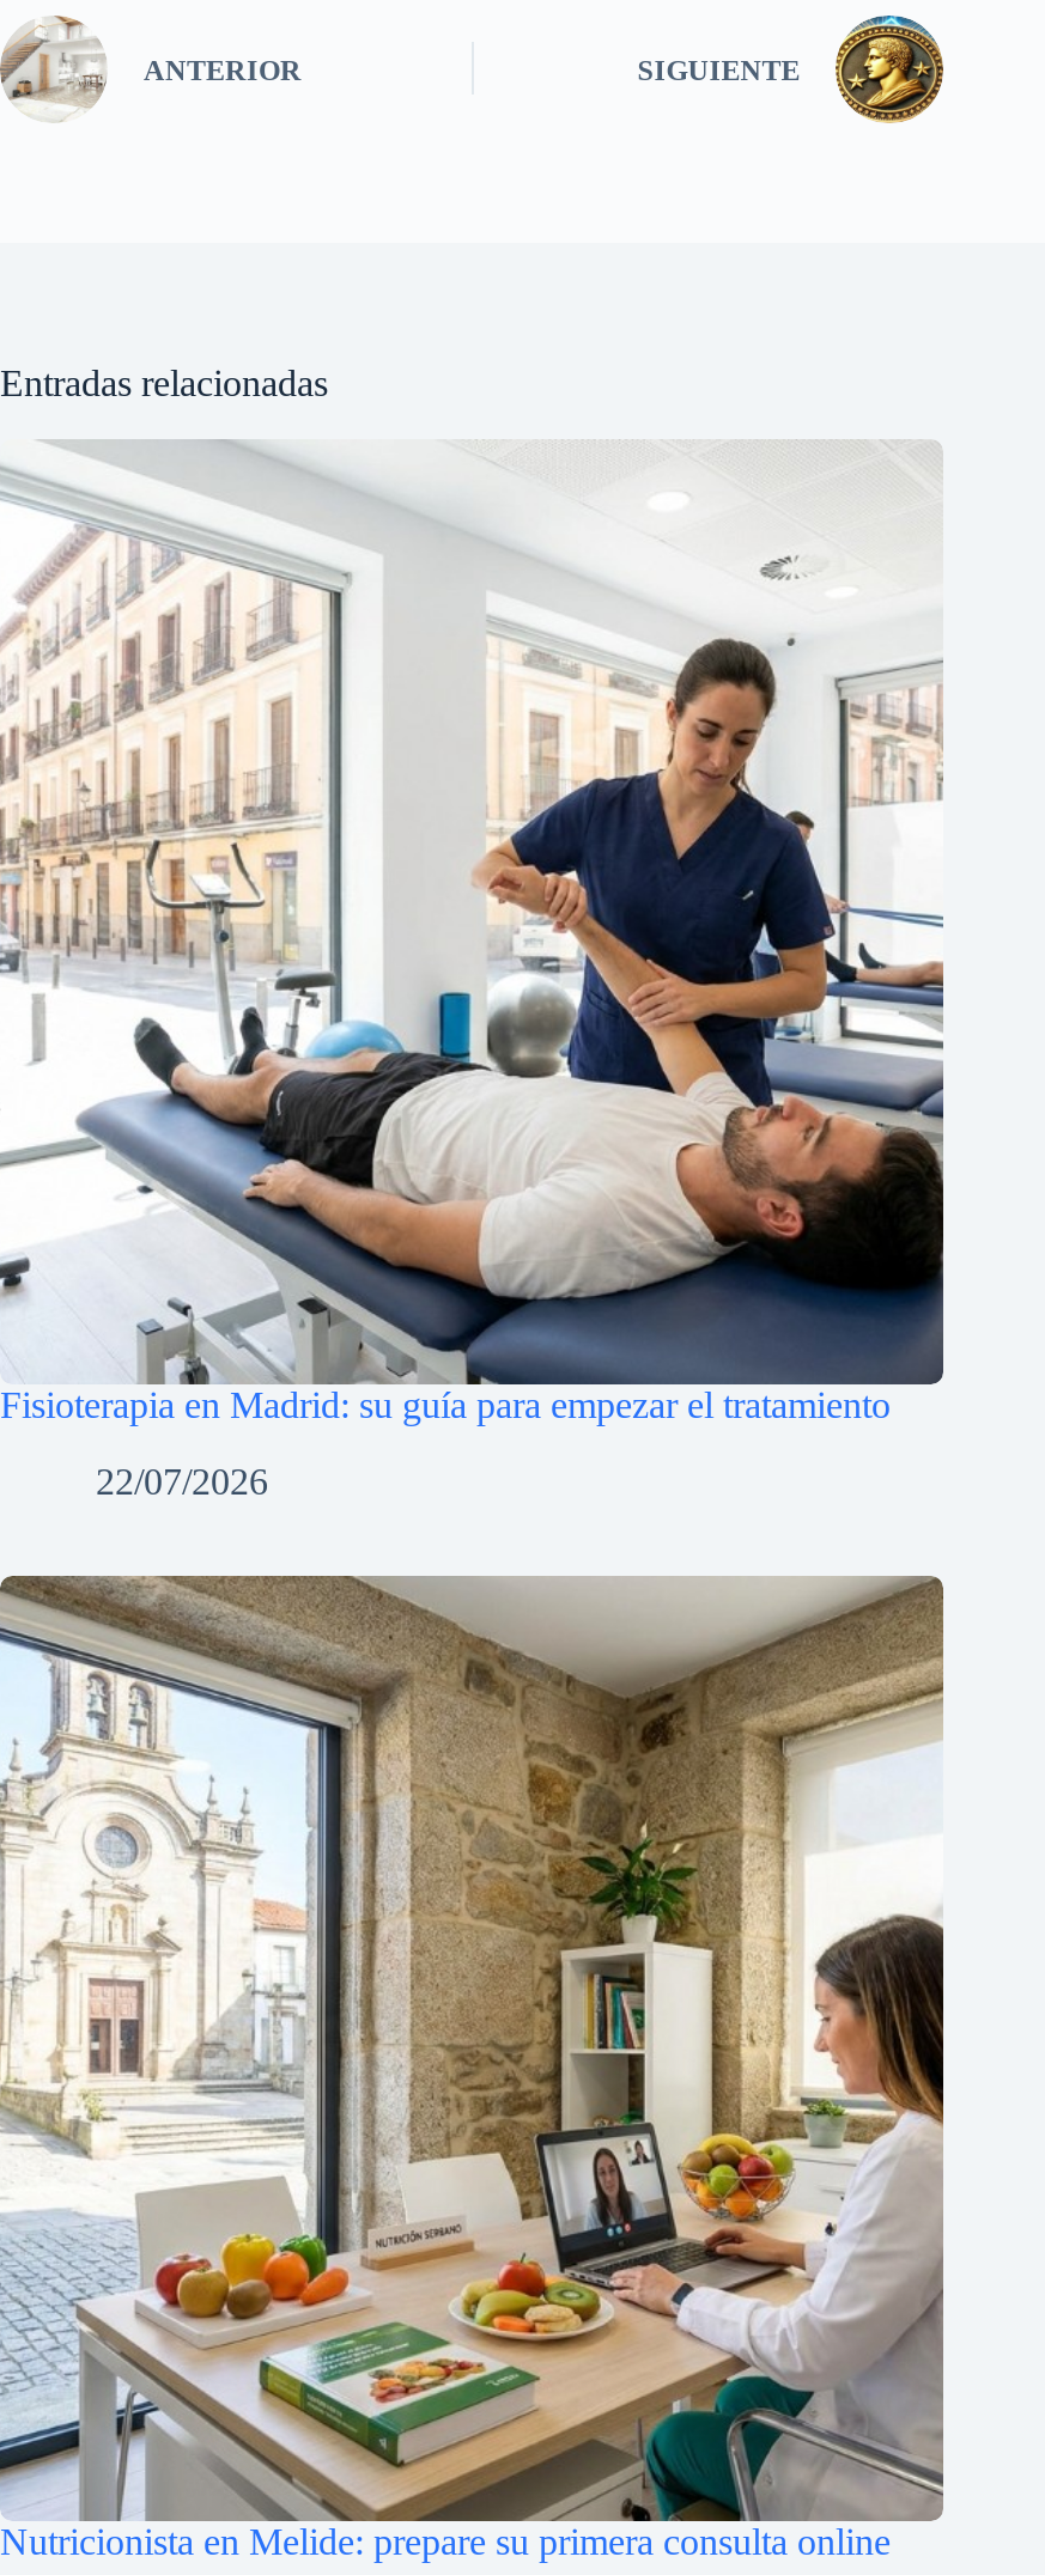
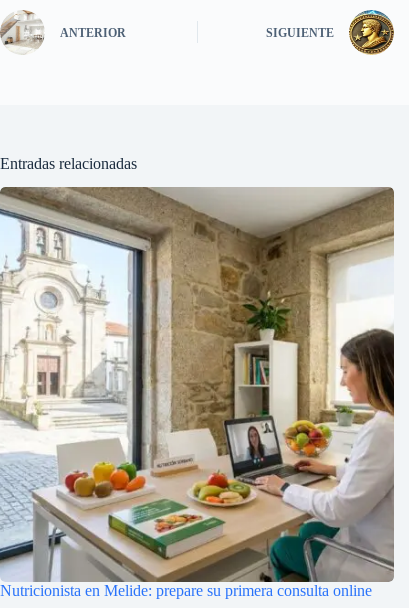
[0,442,943,1503] [image] | Fisioterapia en Madrid: su guía para empezar el tratamiento | 22/07/2026 -> none

